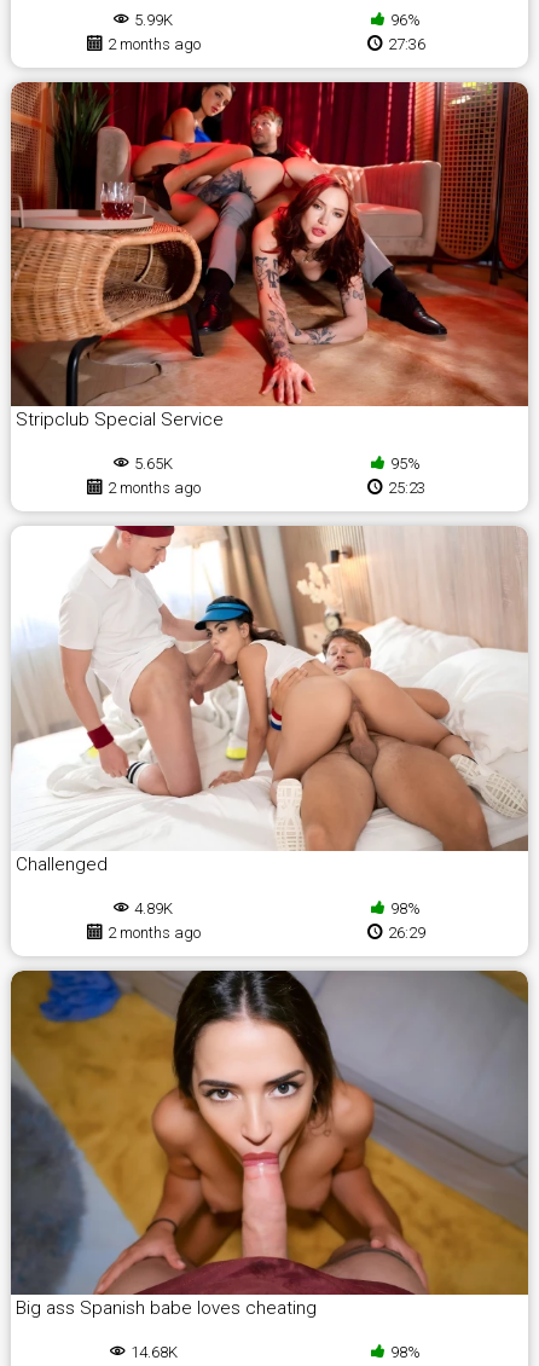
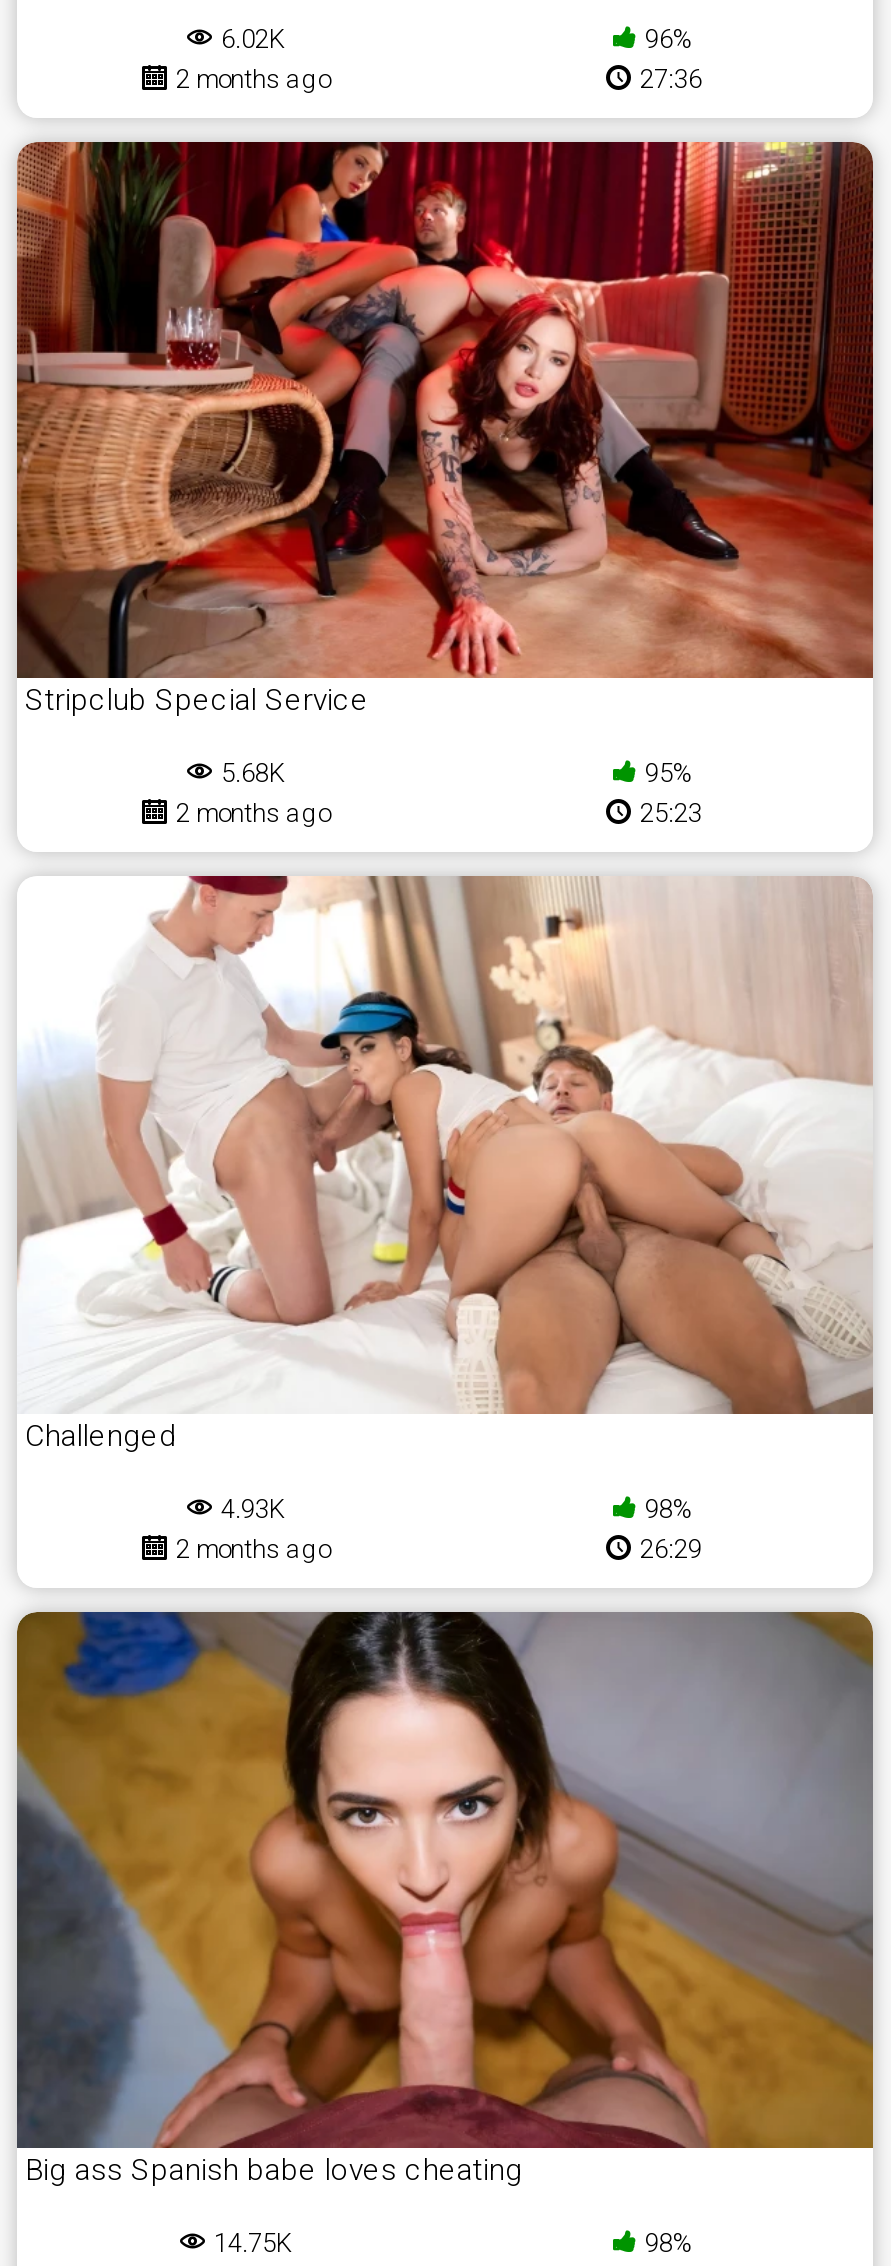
[134,11,173,29] 5.99K -> [221,24,285,54] 6.02K
[134,455,173,473] 5.65K -> [221,759,285,789] 5.68K
[134,899,173,917] 4.89K -> [221,1494,285,1524] 4.93K
[130,1343,177,1361] 14.68K -> [214,2228,292,2258] 14.75K

